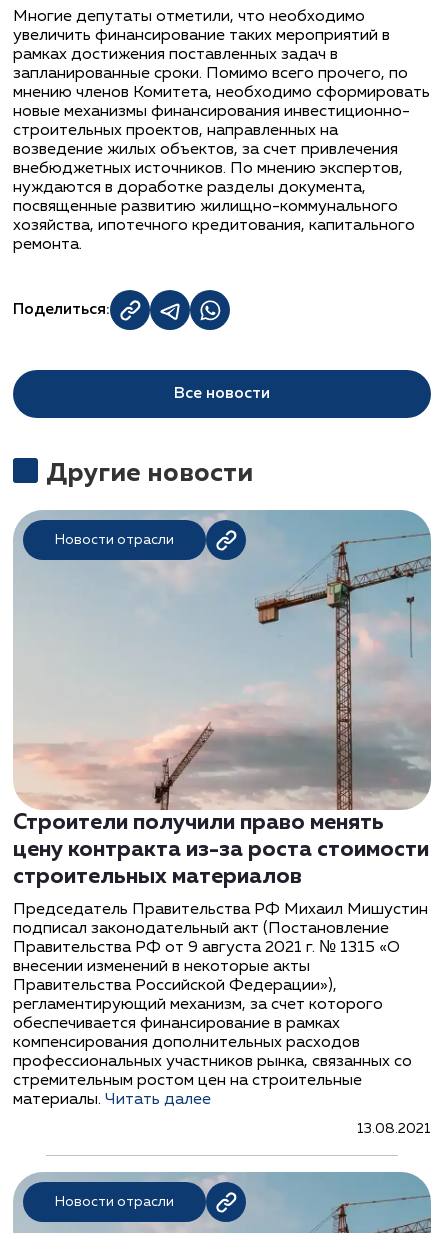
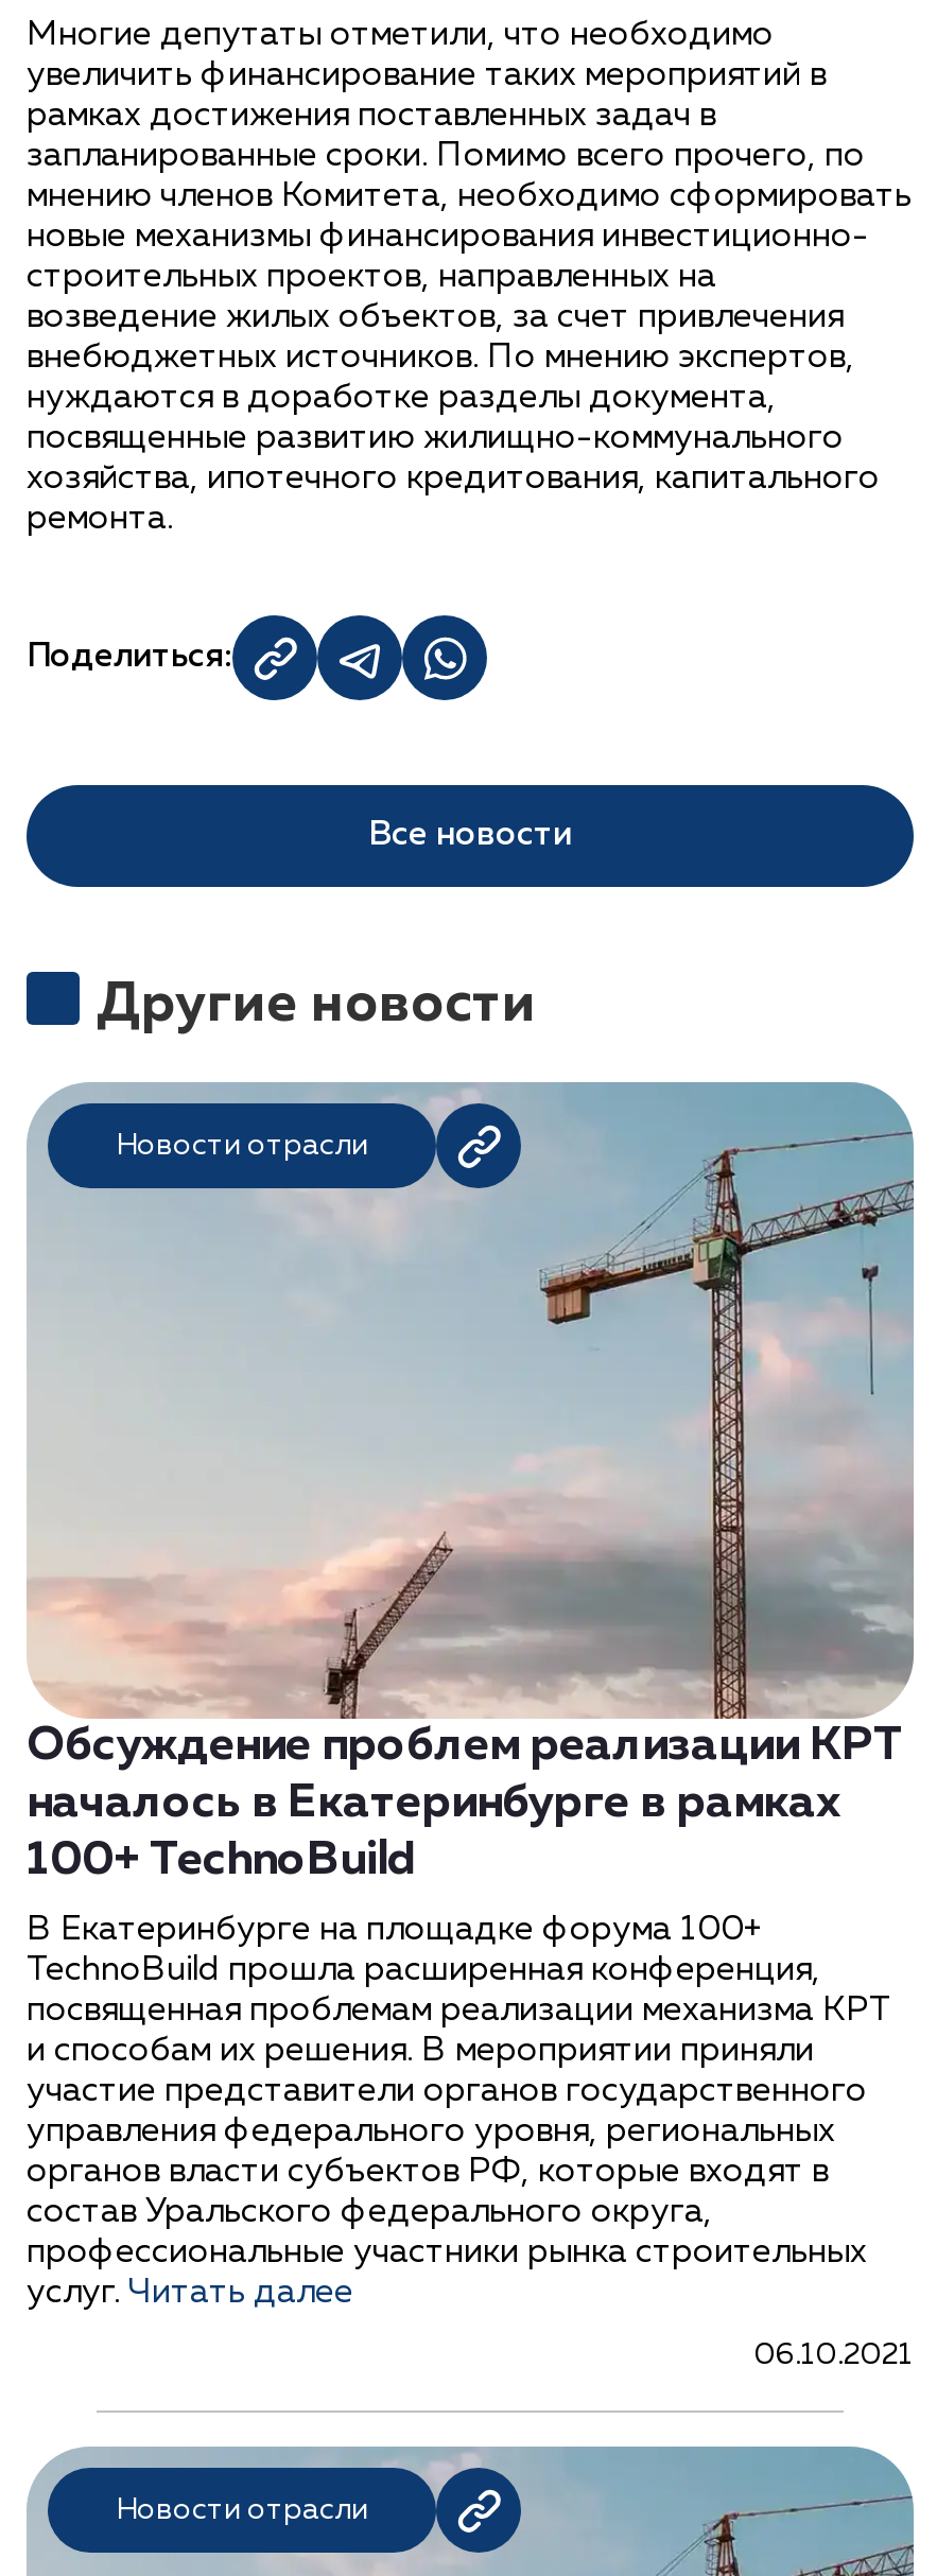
[13,812,429,888] Строители получили право менять | цену контракта из-за роста стоимости | строительных материалов -> [27,1723,905,1884] Обсуждение проблем реализации КРТ | началось в Екатеринбурге в рамках | 100+ TechnoBuild
[13,902,428,1108] Председатель Правительства РФ Михаил Мишустин | подписал законодательный акт (Постановление | Правительства РФ от 9 августа 2021 г. № 1315 «О | внесении изменений в некоторые акты | Правительства Российской Федерации»), | регламентирующий механизм, за счет которого | обеспечивается финансирование в рамках | компенсирования дополнительных расходов | профессиональных участников рынка, связанных со | стремительным ростом цен на строительные | материалы. Читать далее -> [27,1914,892,2311] В Екатеринбурге на площадке форума 100+ | TechnoBuild прошла расширенная конференция, | посвященная проблемам реализации механизма КРТ | и способам их решения. В мероприятии приняли | участие представители органов государственного | управления федерального уровня, региональных | органов власти субъектов РФ, которые входят в | состав Уральского федерального округа, | профессиональные участники рынка строительных | услуг. Читать далее
[357,1122,431,1136] 13.08.2021 -> [754,2340,914,2370] 06.10.2021

